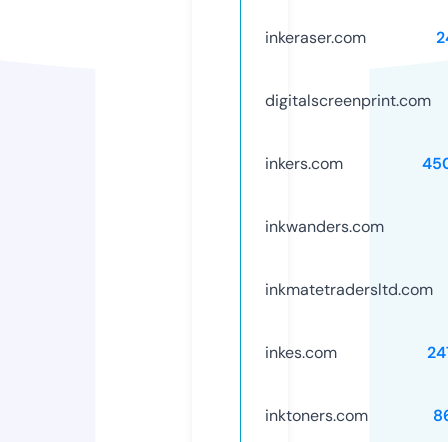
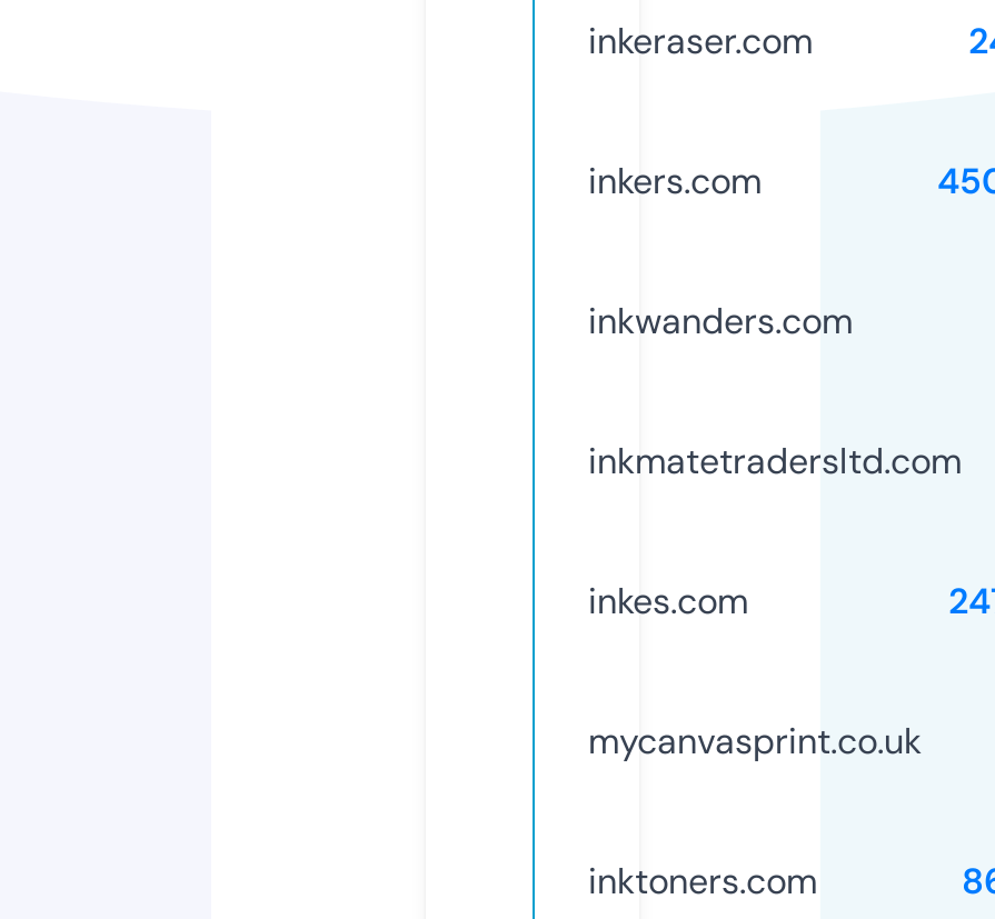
[265,90,431,111] digitalscreenprint.com -> none
moved [265,153,433,363] -> [588,157,962,624]: inkers.com | inkwanders.com | inkmatetradersltd.com | inkes.com
none -> [588,717,922,764] mycanvasprint.co.uk

